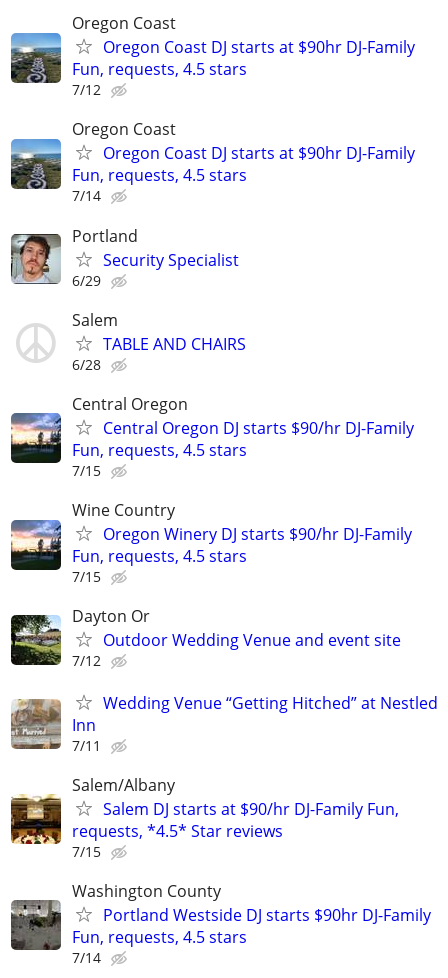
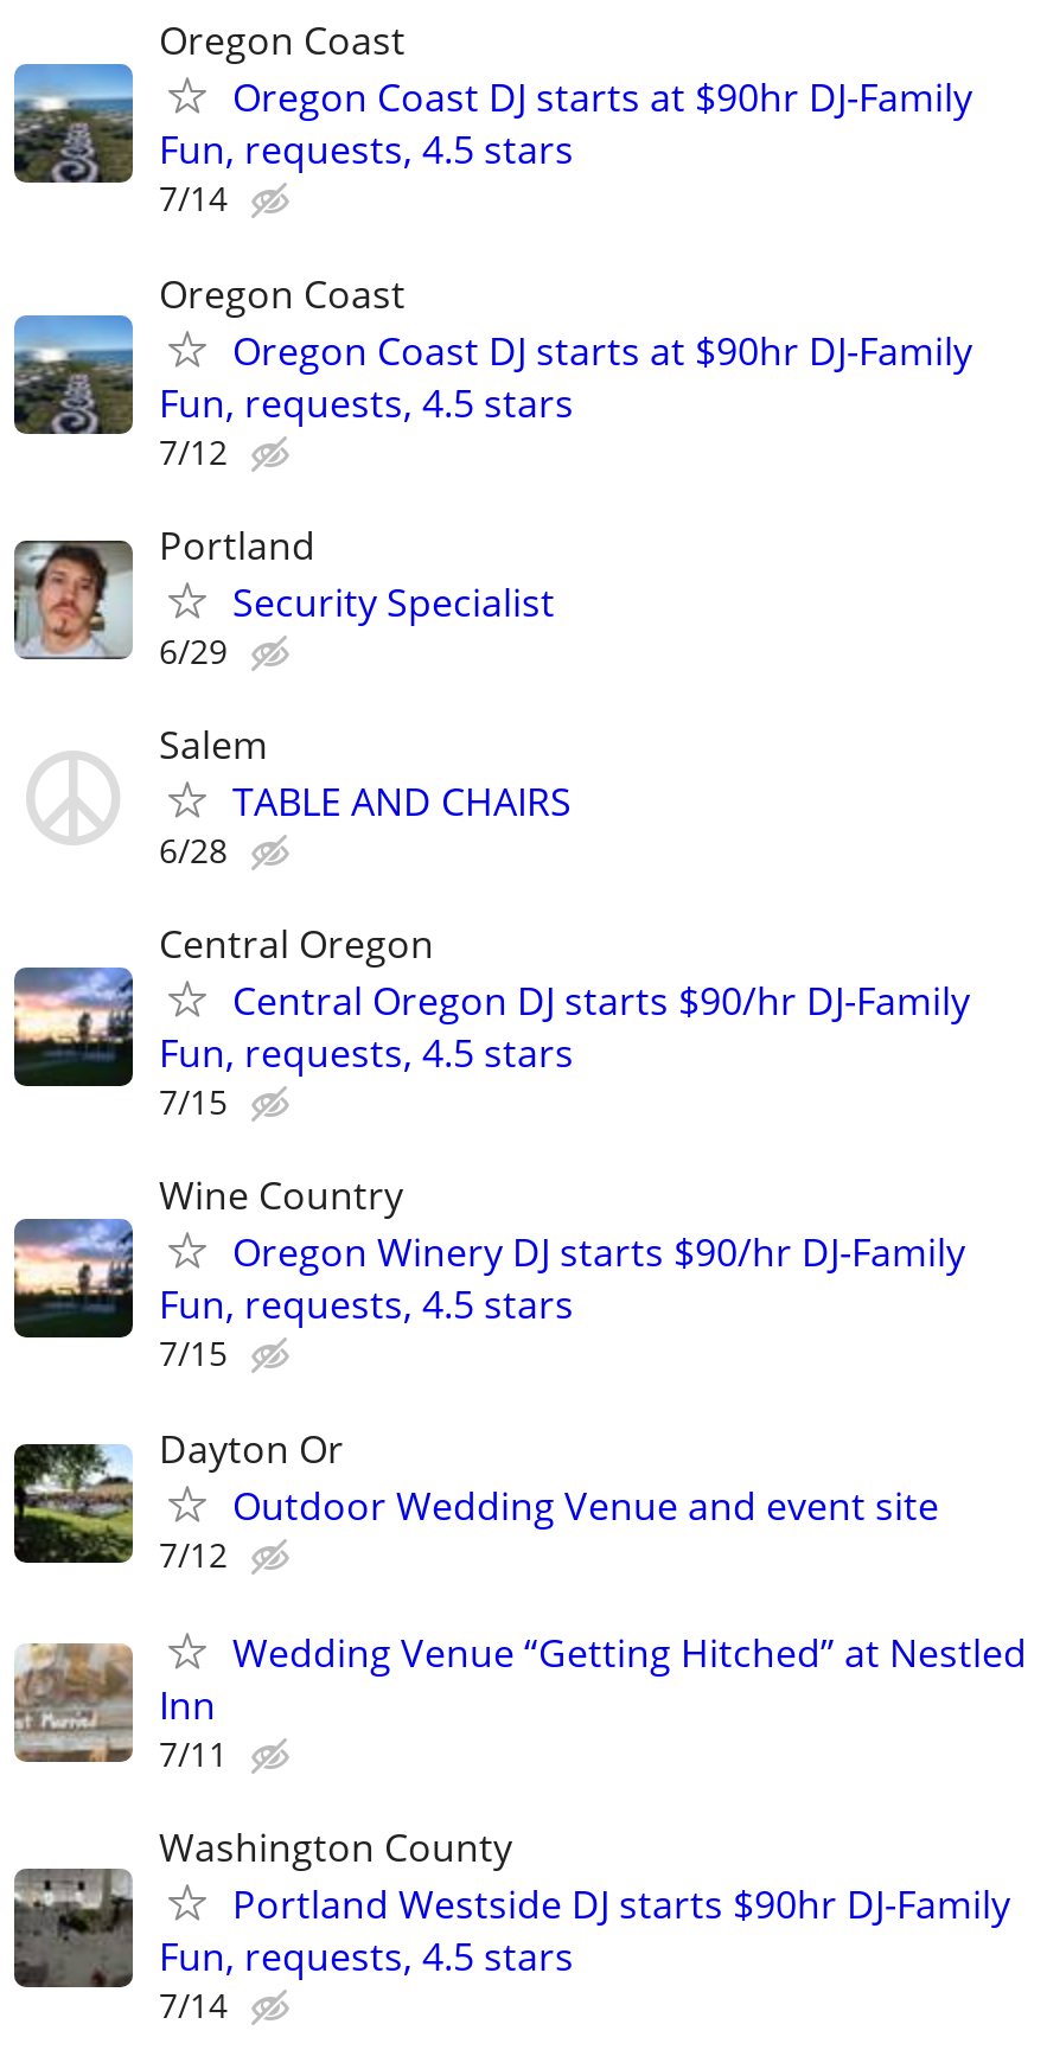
[72,80,101,99] 7/12 -> [159,176,228,221] 7/14
[72,186,101,205] 7/14 -> [159,428,228,473] 7/12
[11,774,399,861] [image] | Salem/Albany | Salem DJ starts at $90/hr DJ-Family Fun, | requests, *4.5* Star reviews | 7/15 -> none

